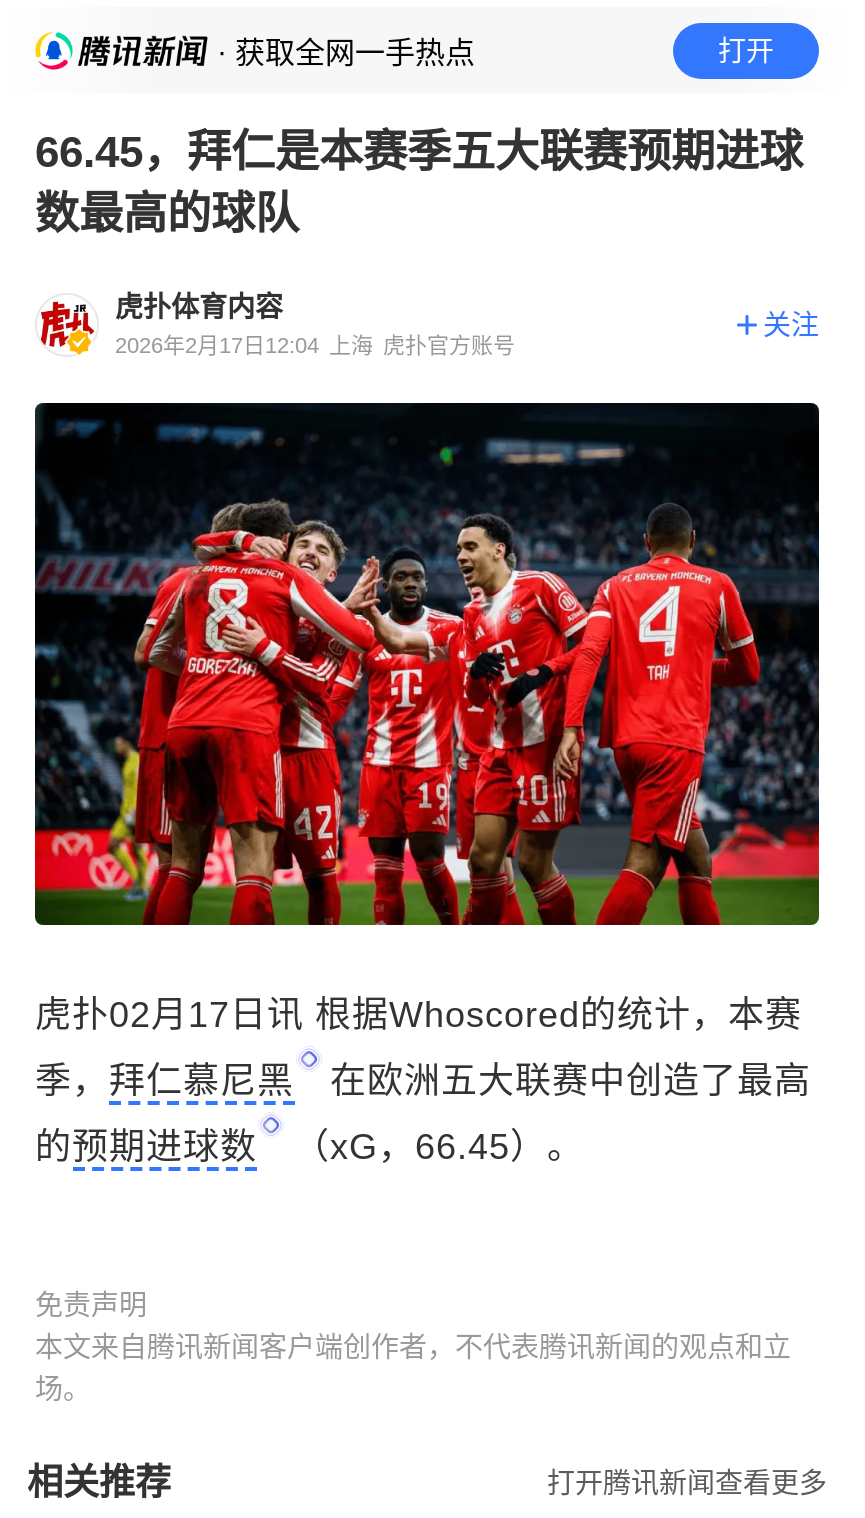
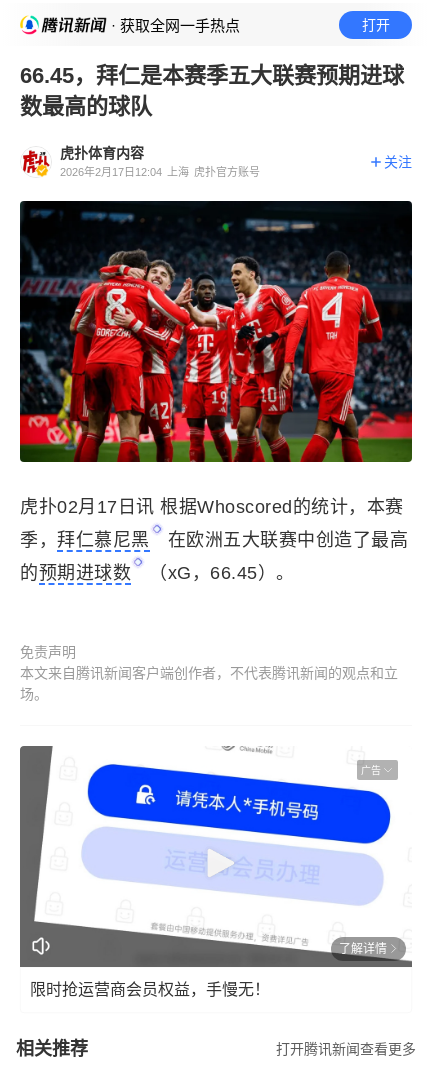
none -> [19,731,413,968] [image] | 广告
none -> [30,942,387,998] 了解详情 | 限时抢运营商会员权益，手慢无！

